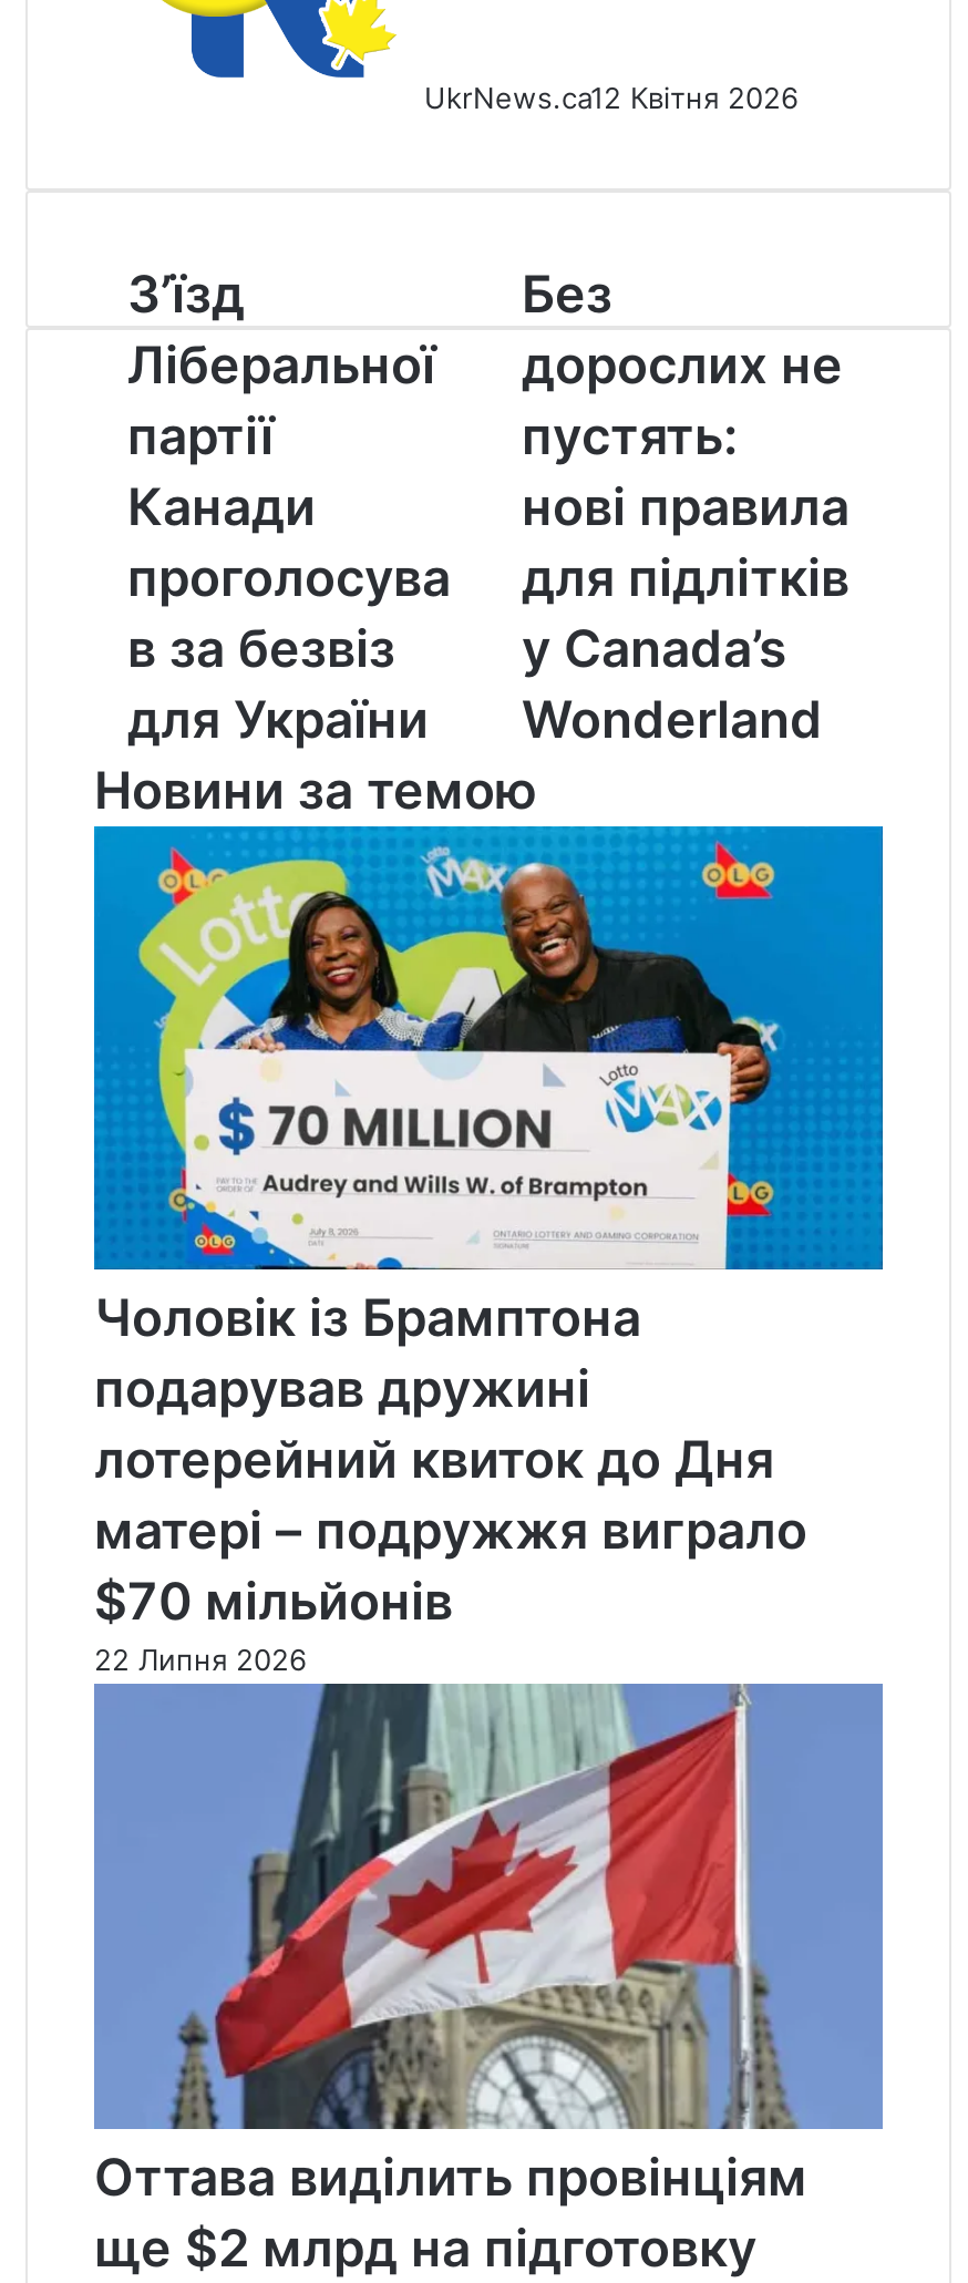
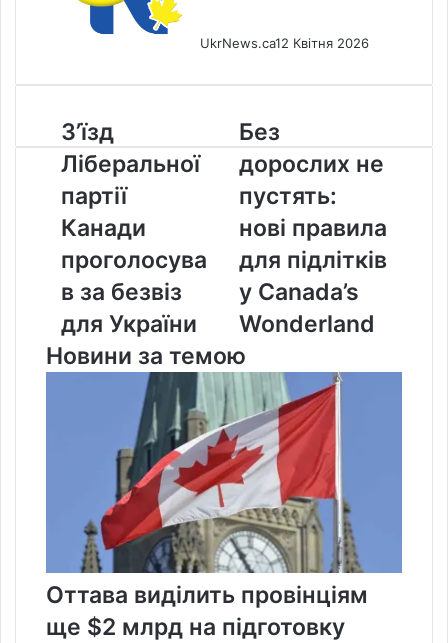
[92,824,885,1676] [image] | Чоловік із Брамптона | подарував дружині | лотерейний квиток до Дня | матері – подружжя виграло | $70 мільйонів | 22 Липня 2026 -> none

